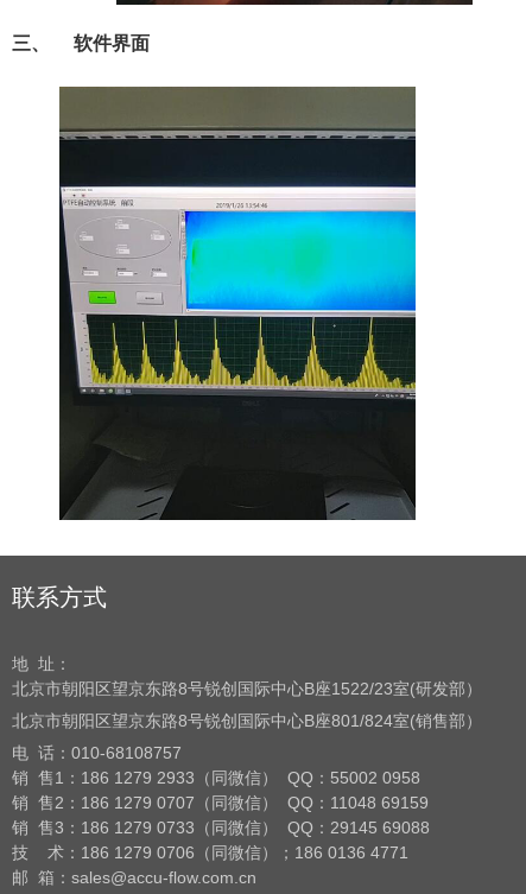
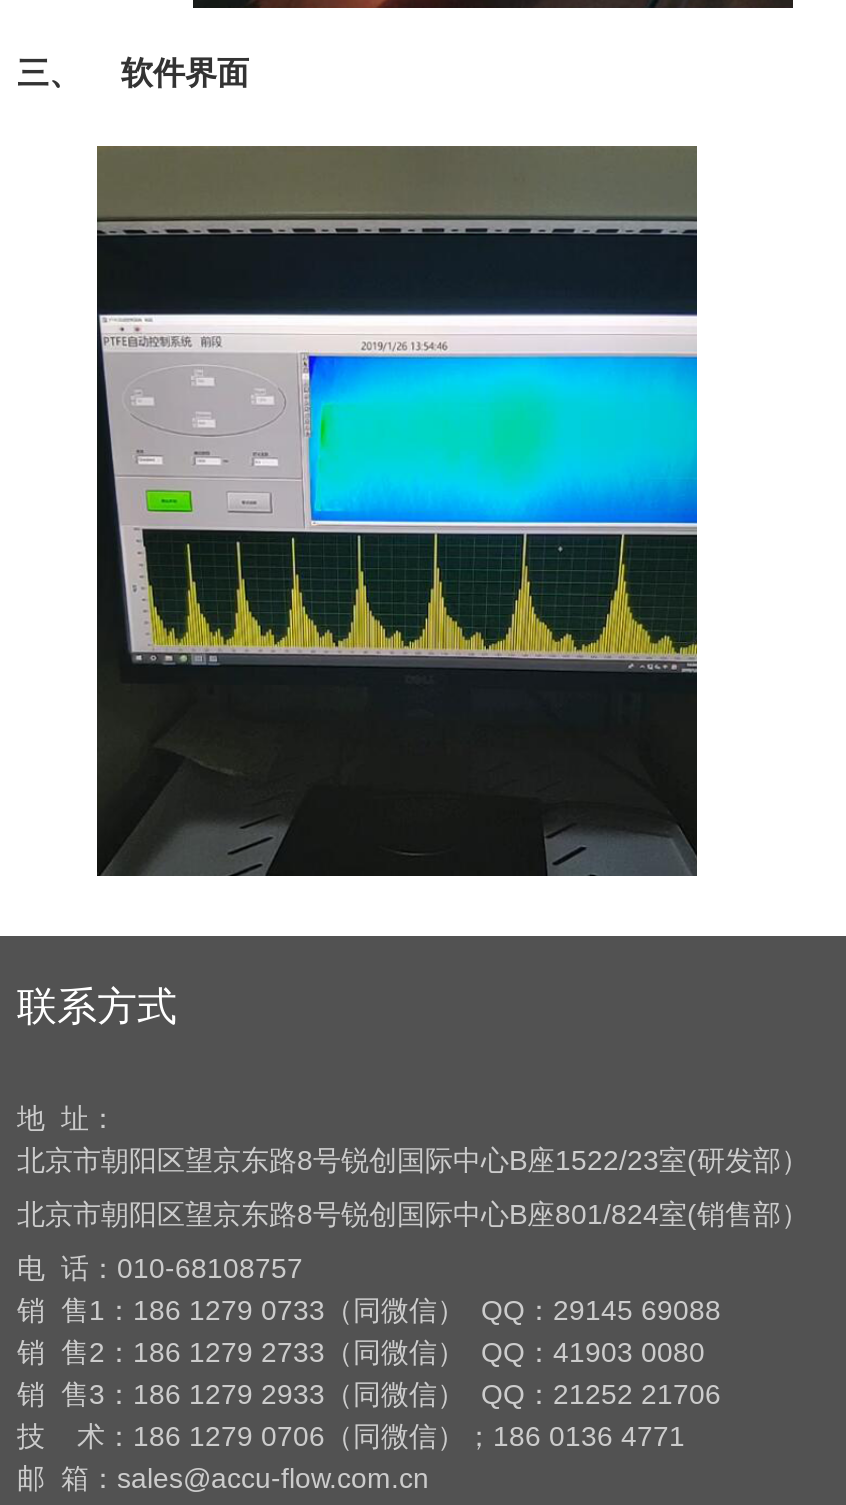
[12,768,420,787] 销 售1：186 1279 2933（同微信） QQ：55002 0958 -> [17,1294,721,1326] 销 售1：186 1279 0733（同微信） QQ：29145 69088
[12,793,429,812] 销 售2：186 1279 0707（同微信） QQ：11048 69159 -> [17,1336,705,1368] 销 售2：186 1279 2733（同微信） QQ：41903 0080
[12,818,430,837] 销 售3：186 1279 0733（同微信） QQ：29145 69088 -> [17,1378,721,1410] 销 售3：186 1279 2933（同微信） QQ：21252 21706

